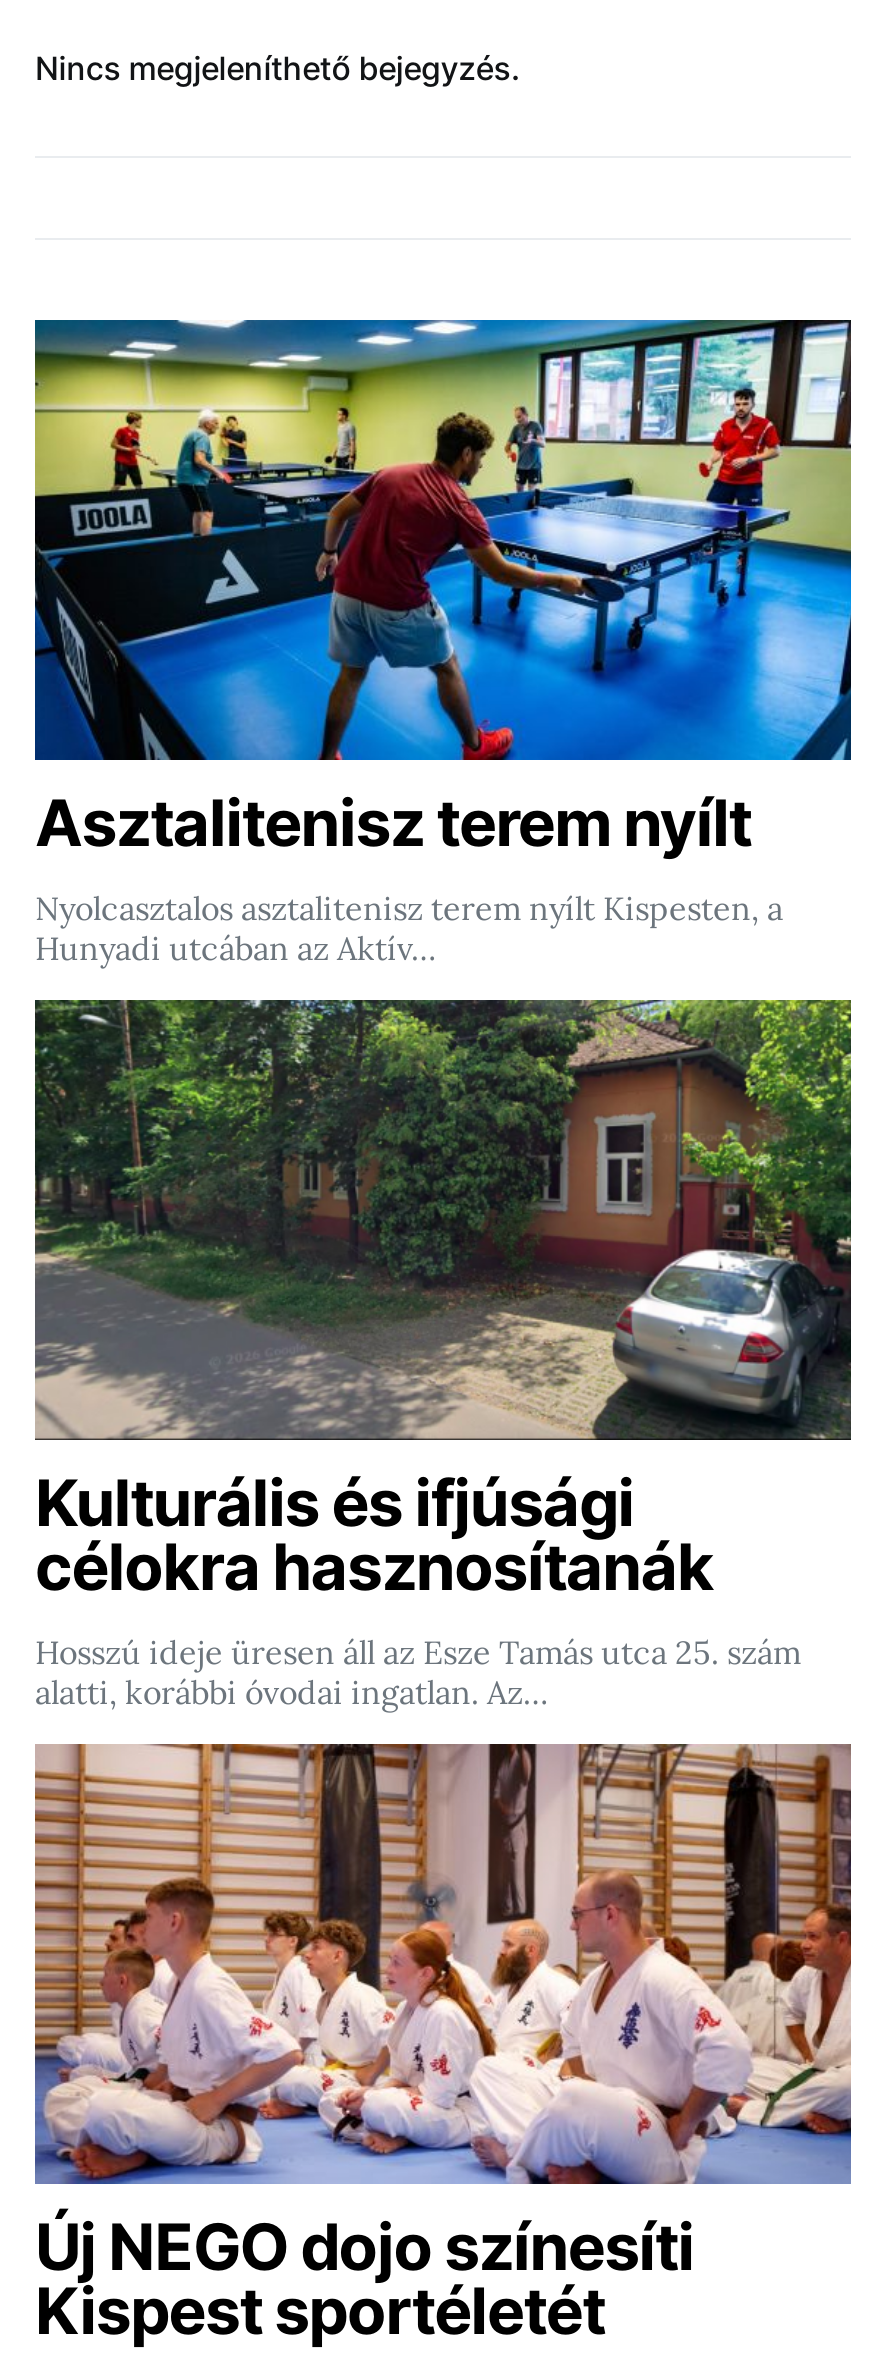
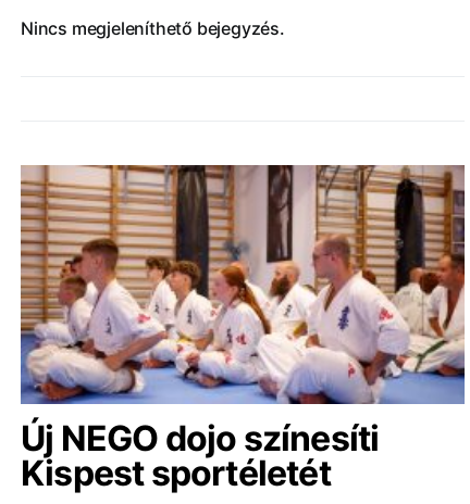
[33,317,853,969] [image] | Asztalitenisz terem nyílt | Nyolcasztalos asztalitenisz terem nyílt Kispesten, a | Hunyadi utcában az Aktív… -> none
[33,997,853,1713] [image] | Kulturális és ifjúsági | célokra hasznosítanák | Hosszú ideje üresen áll az Esze Tamás utca 25. szám | alatti, korábbi óvodai ingatlan. Az… -> none

